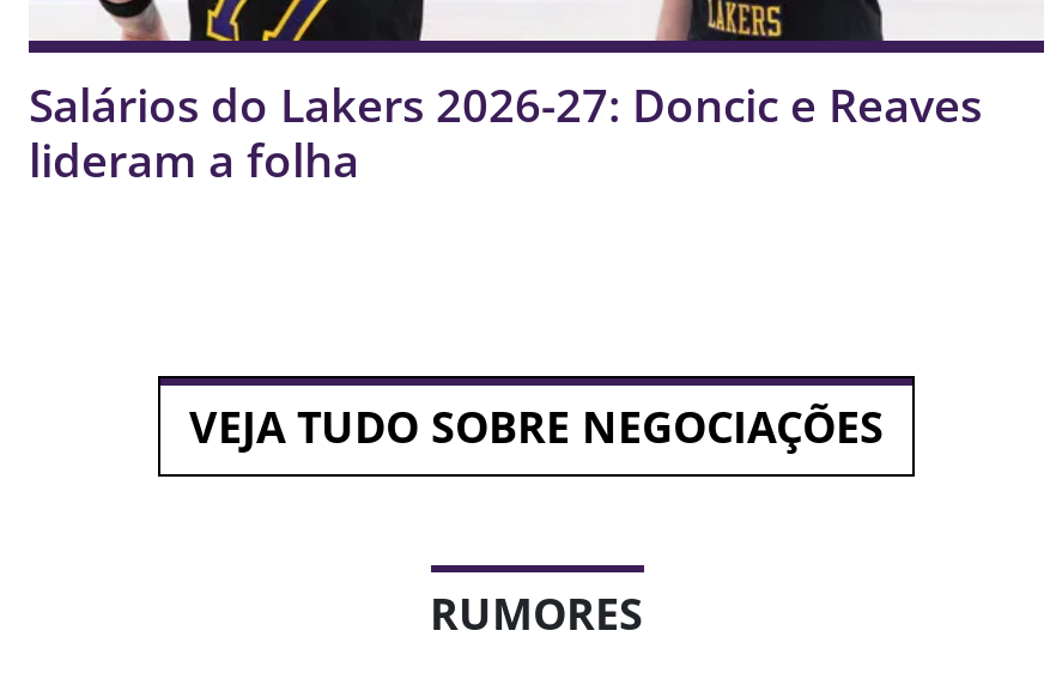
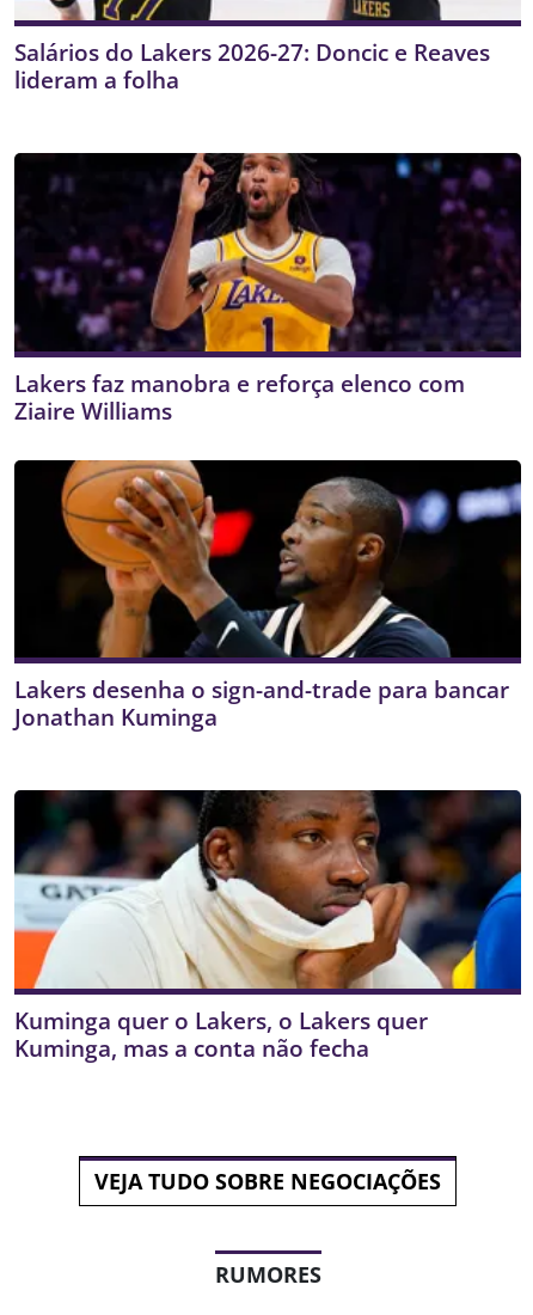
none -> [13,152,522,426] [image] | Lakers faz manobra e reforça elenco com | Ziaire Williams
none -> [13,459,522,733] [image] | Lakers desenha o sign-and-trade para bancar | Jonathan Kuminga
none -> [13,789,522,1064] [image] | Kuminga quer o Lakers, o Lakers quer | Kuminga, mas a conta não fecha

